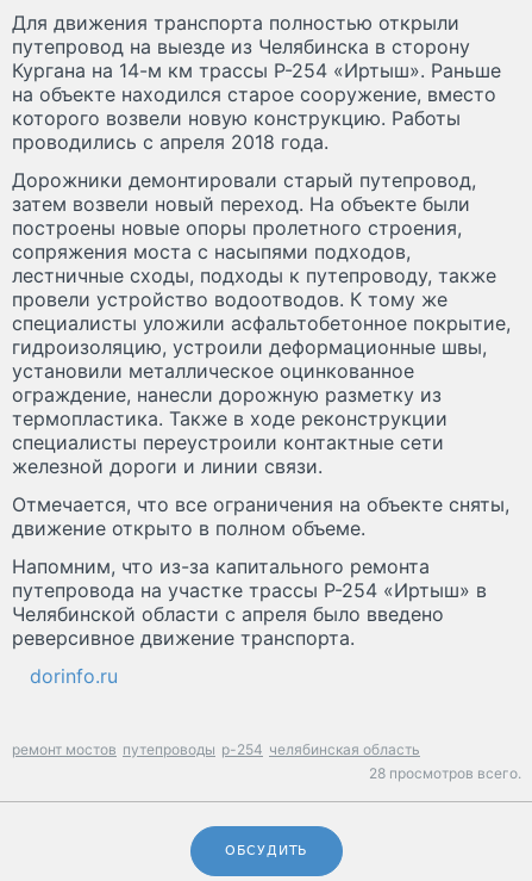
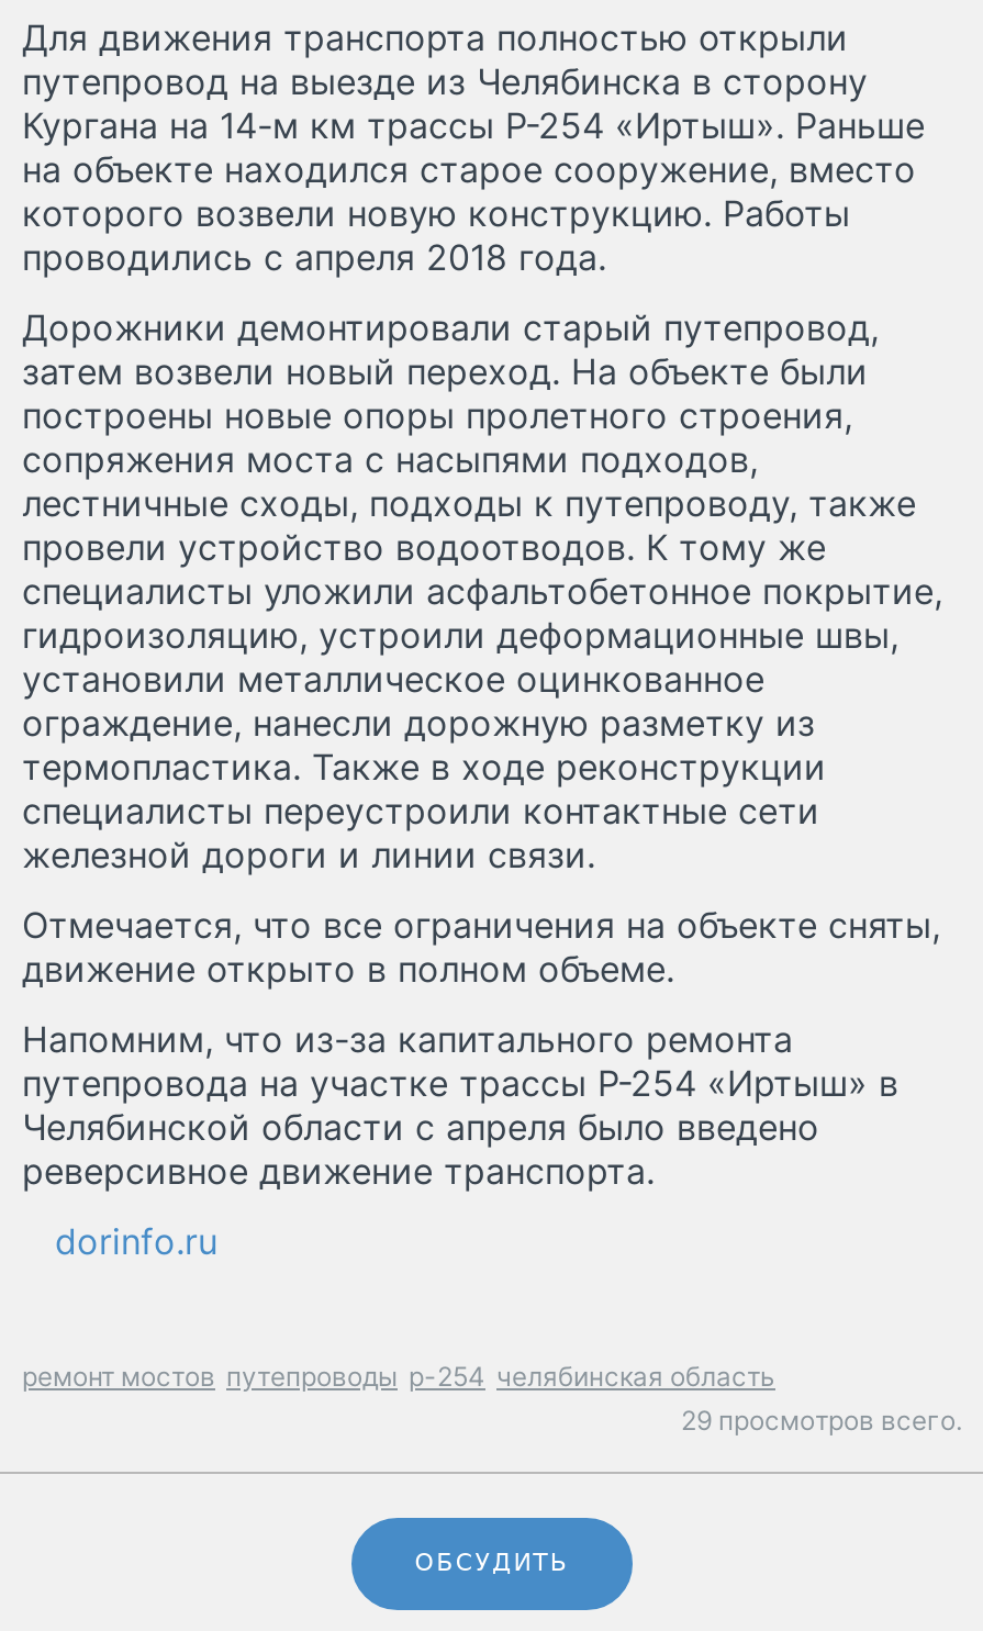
[369,764,521,782] 28 просмотров всего. -> [681,1404,962,1437] 29 просмотров всего.

